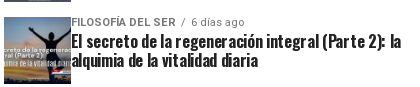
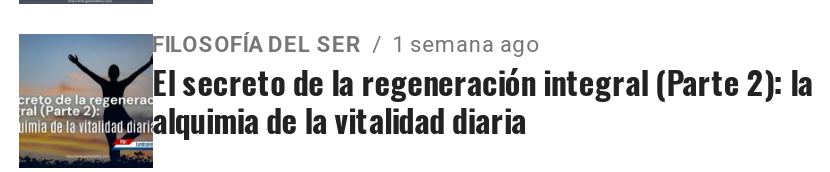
[71,16,244,29] FILOSOFÍA DEL SER 6 días ago -> [152,32,538,58] FILOSOFÍA DEL SER 1 semana ago

